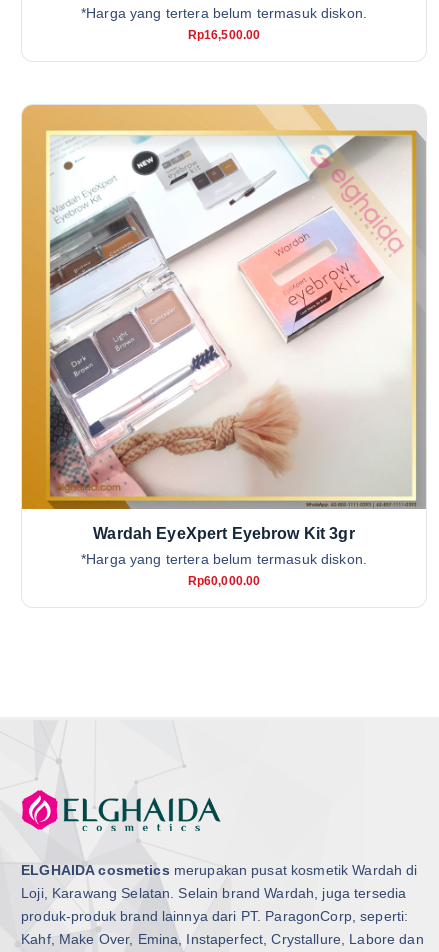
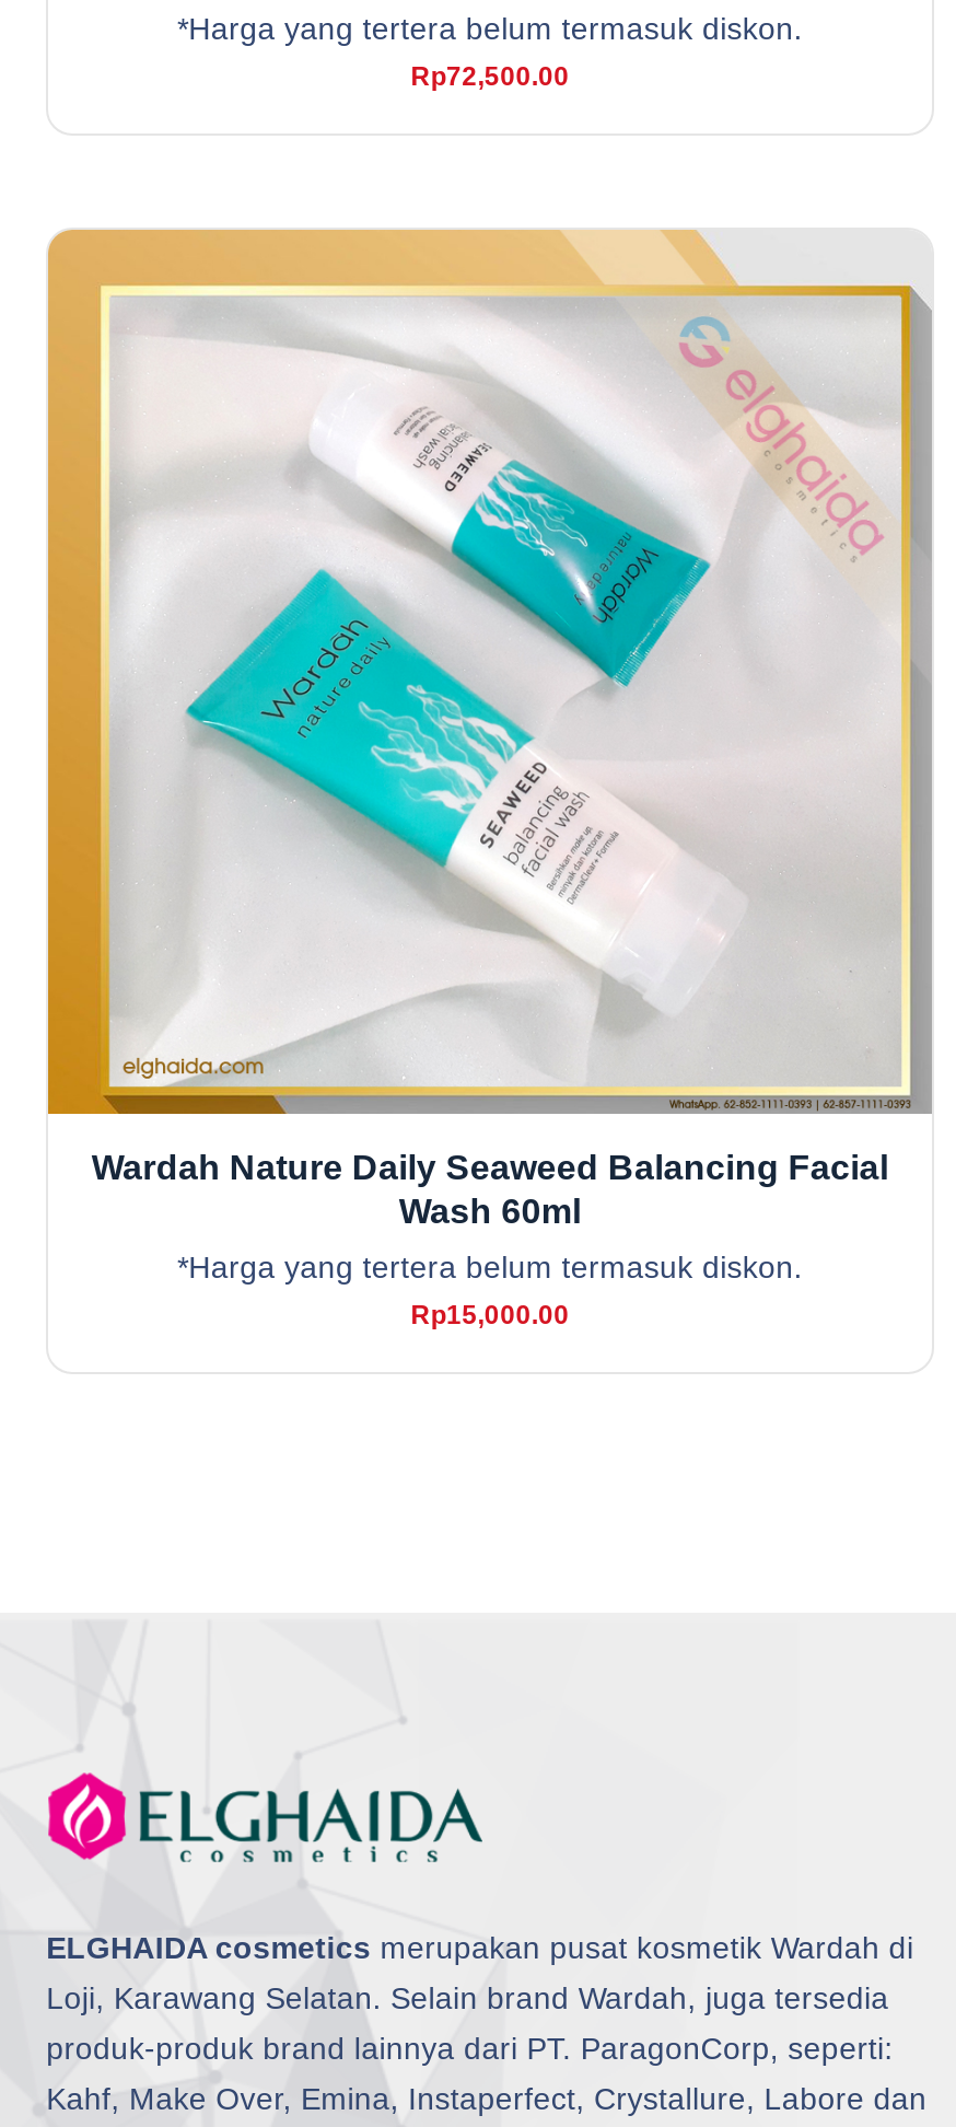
[188,28,260,42] Rp16,500.00 -> [411,62,569,93] Rp72,500.00
[49,135,411,542] [image] | Wardah EyeXpert Eyebrow Kit 3gr -> [92,295,888,1230] [image] | Wardah Nature Daily Seaweed Balancing Facial | Wash 60ml
[188,574,260,588] Rp60,000.00 -> [411,1300,569,1331] Rp15,000.00

